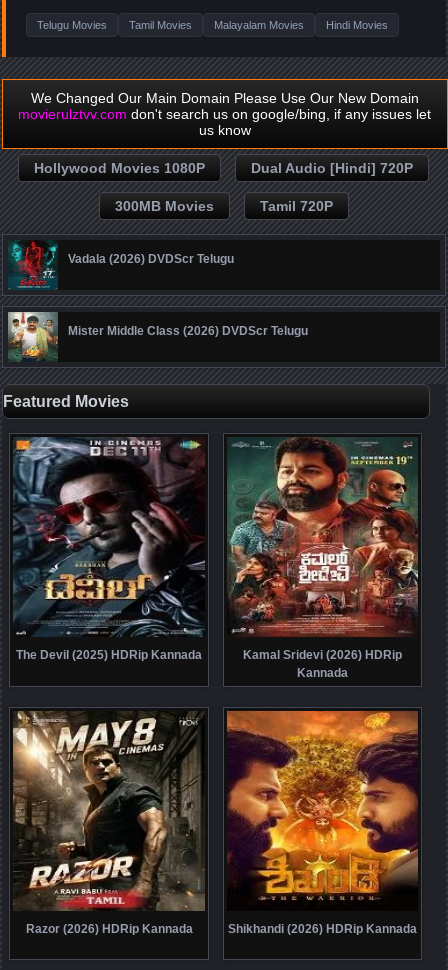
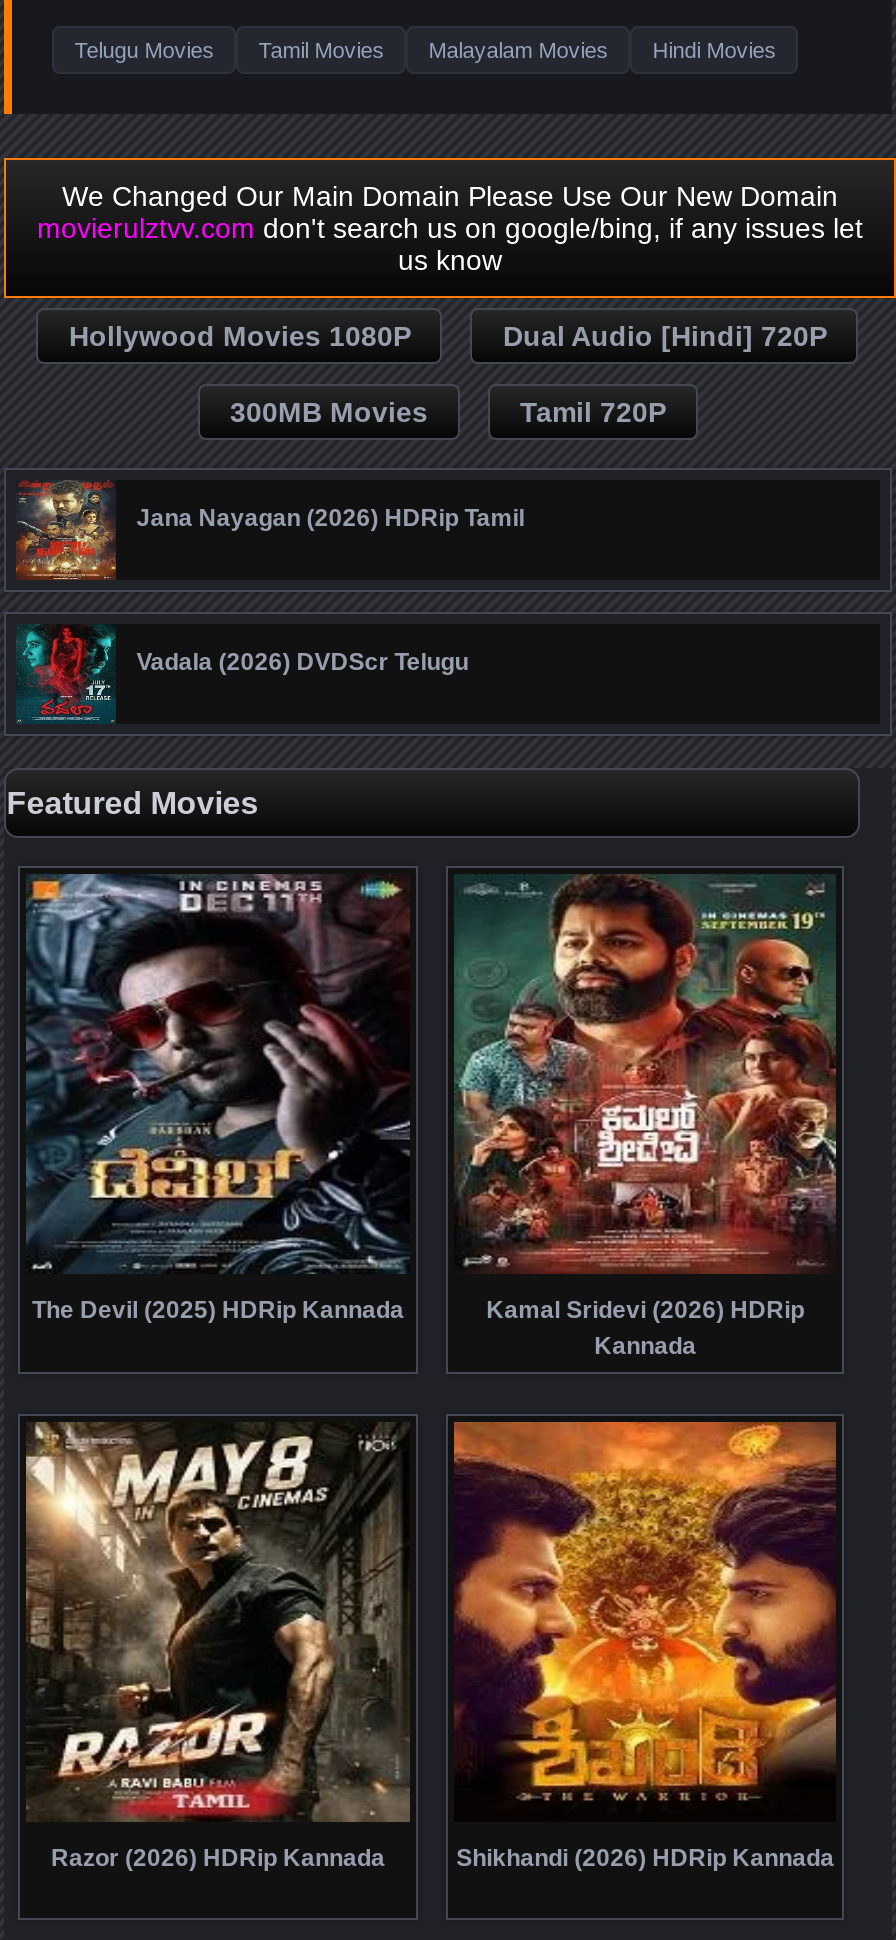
none -> [16,480,524,580] [image] | Jana Nayagan (2026) HDRip Tamil
moved [68,252,234,266] -> [136,648,468,676]: Vadala (2026) DVDScr Telugu
[7,311,308,360] [image] | Mister Middle Class (2026) DVDScr Telugu -> none

